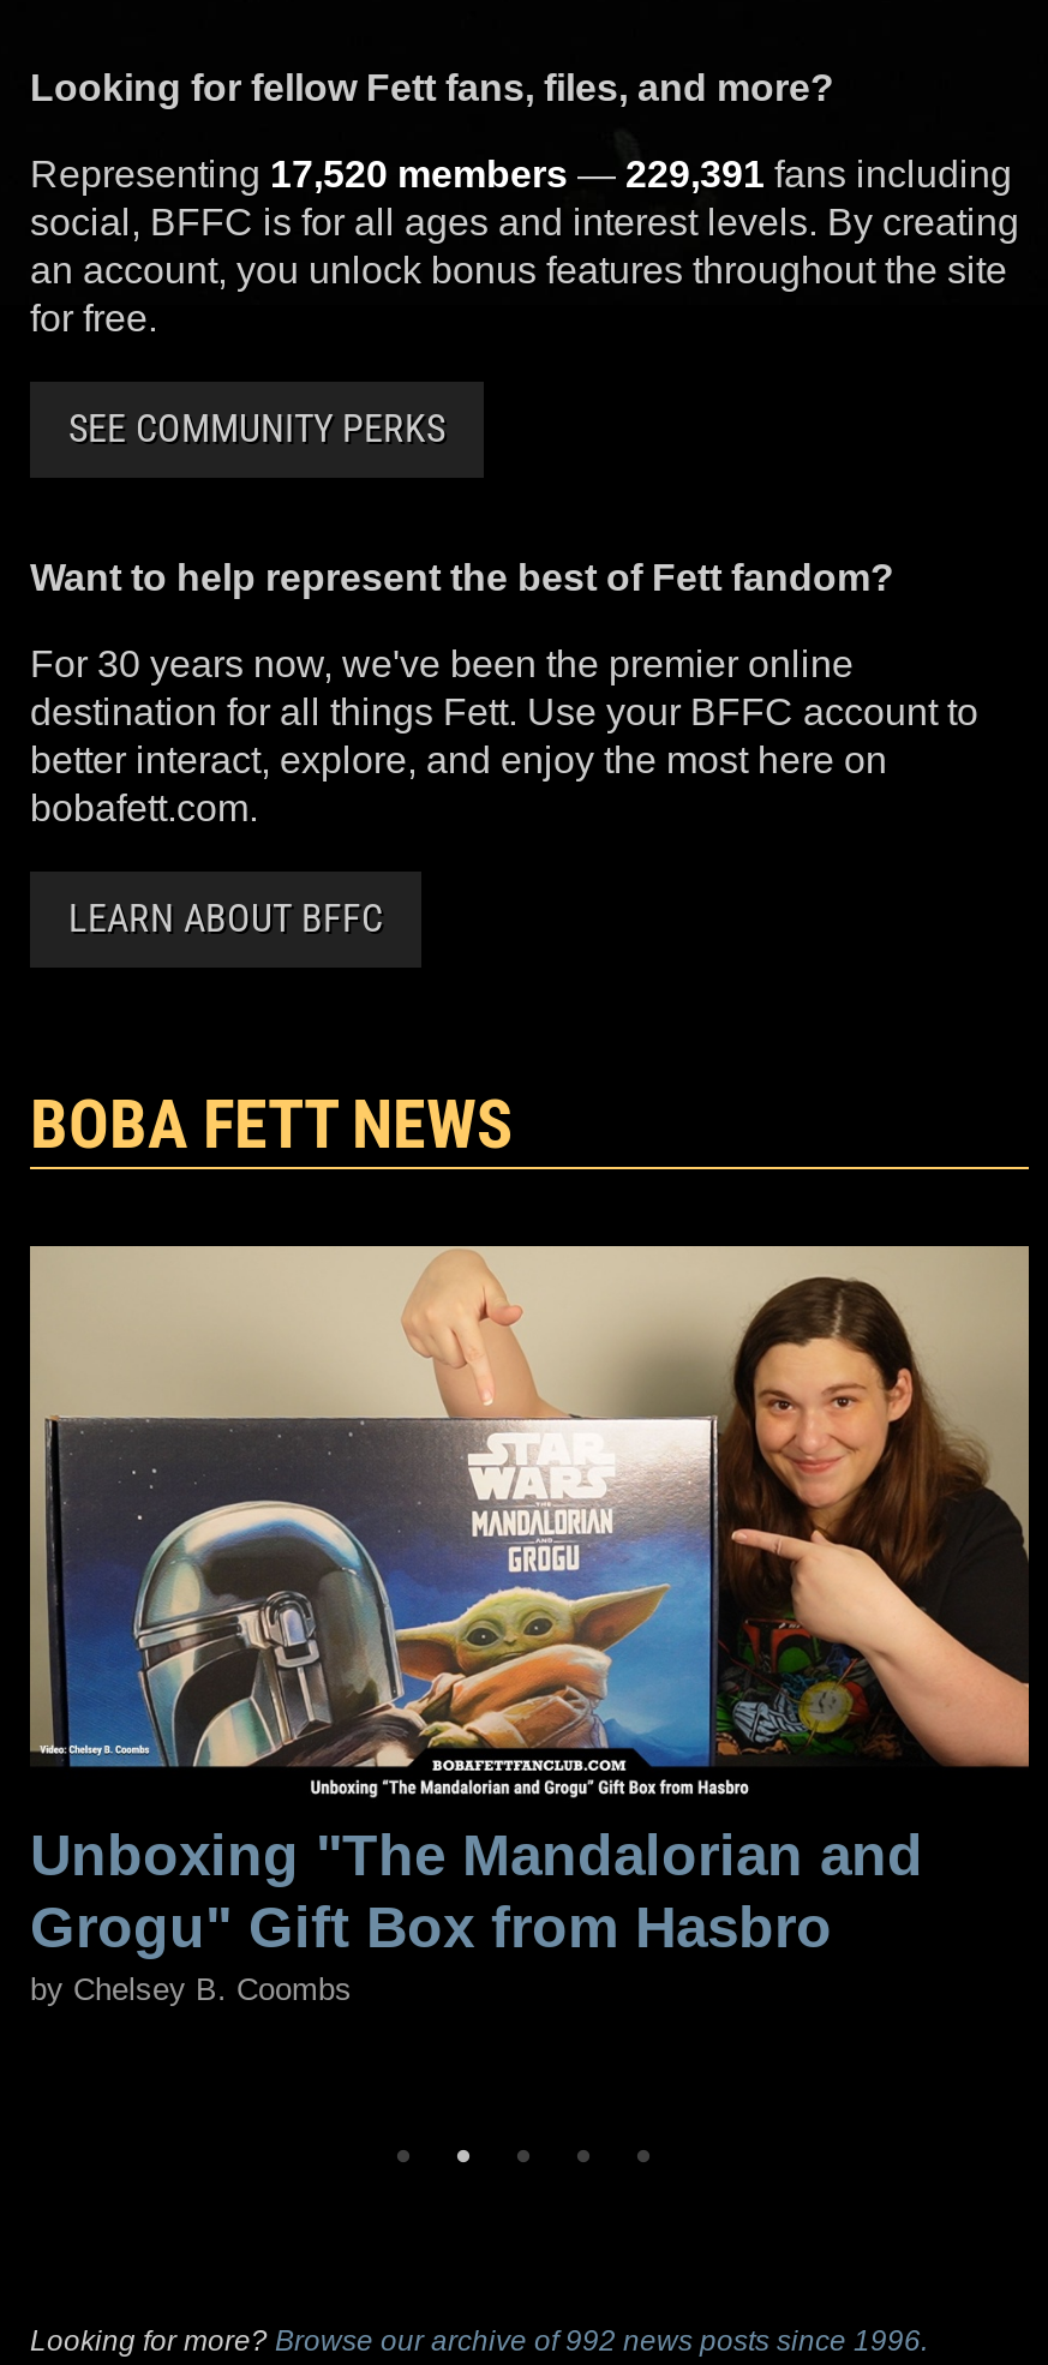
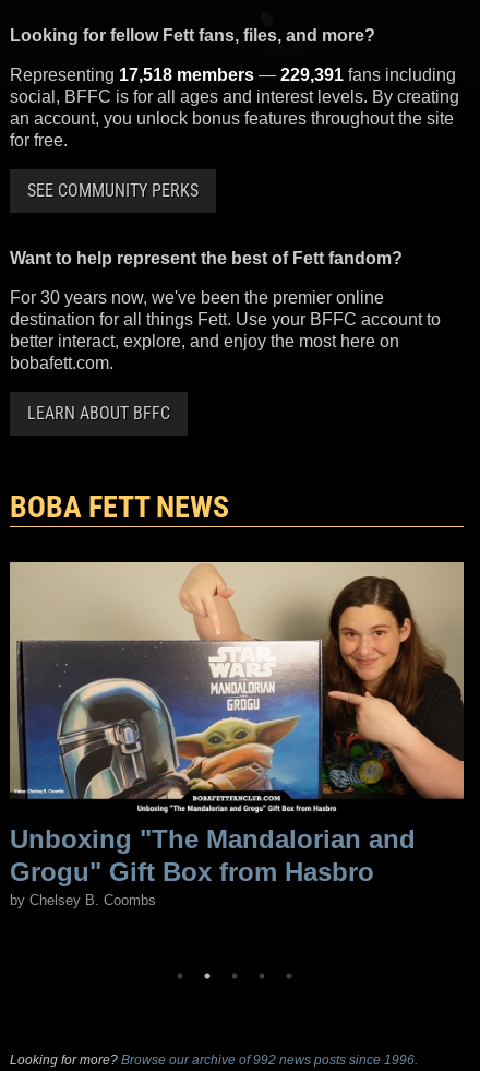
[30,153,1012,194] Representing 17,520 members — 229,391 fans including -> [10,65,456,84] Representing 17,518 members — 229,391 fans including

